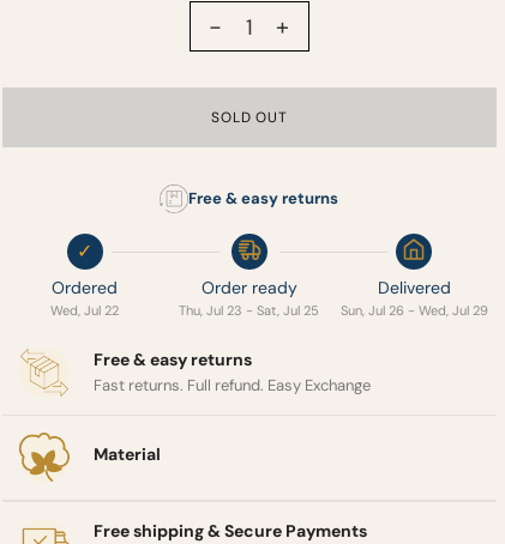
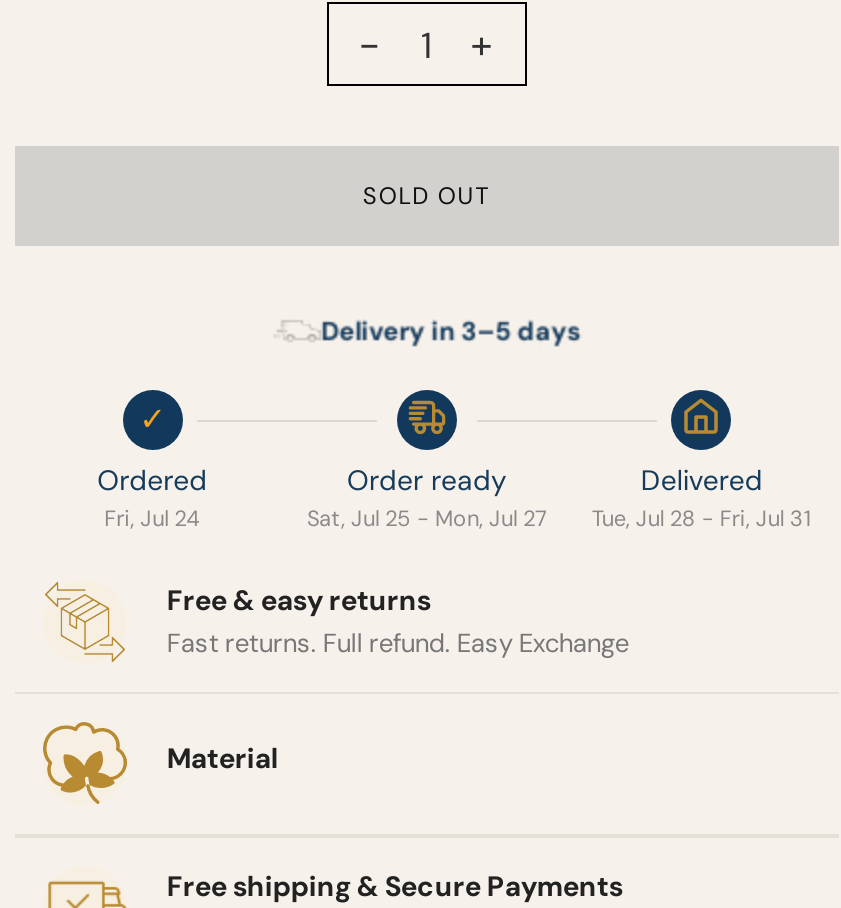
[189,188,339,208] Free & easy returns -> [321,314,581,348] Delivery in 3–5 days
[50,301,119,318] Wed, Jul 22 -> [104,503,200,531] Fri, Jul 24
[179,301,320,318] Thu, Jul 23 - Sat, Jul 25 -> [307,503,547,531] Sat, Jul 25 - Mon, Jul 27
[341,301,488,318] Sun, Jul 26 - Wed, Jul 29 -> [592,503,812,531] Tue, Jul 28 - Fri, Jul 31

